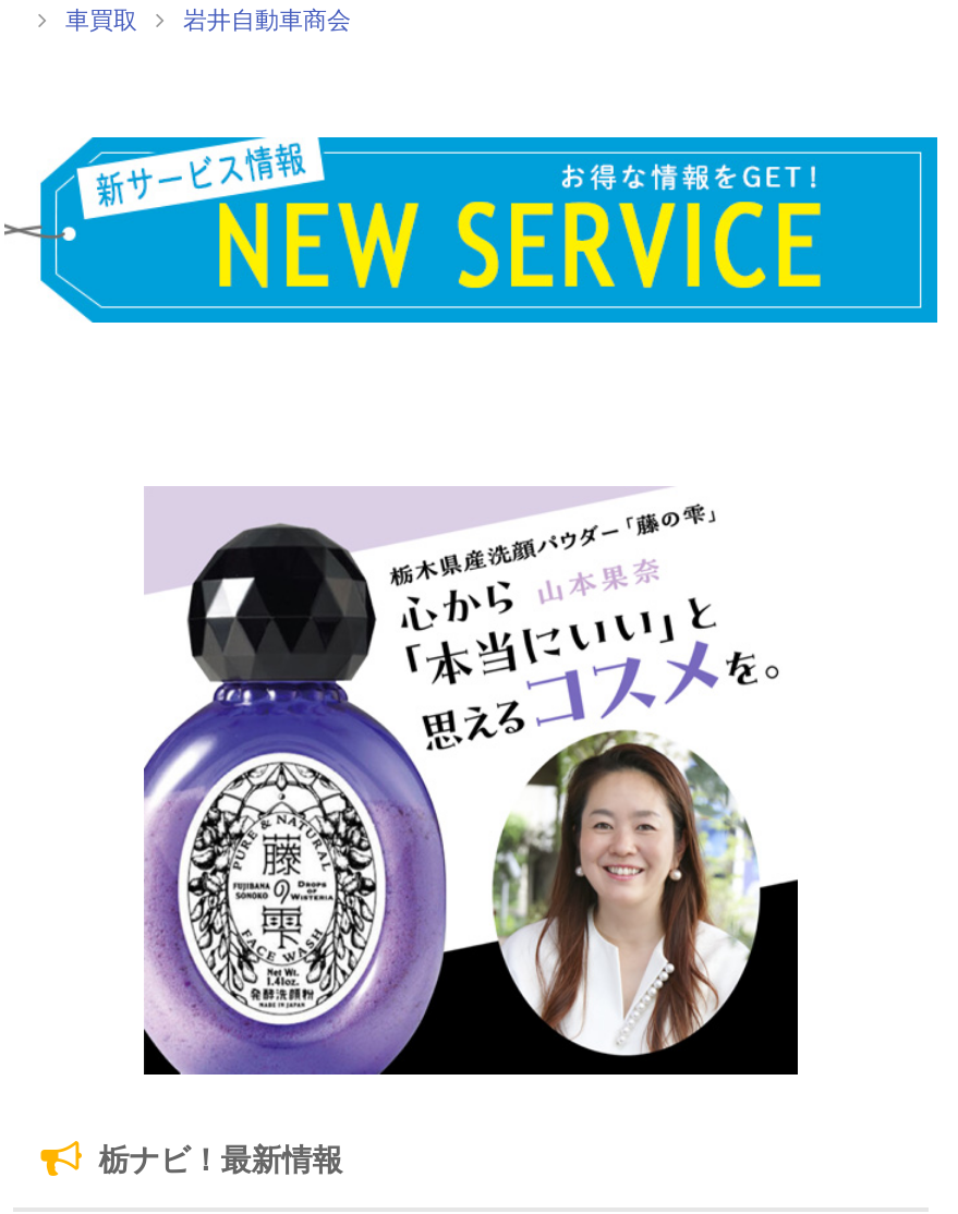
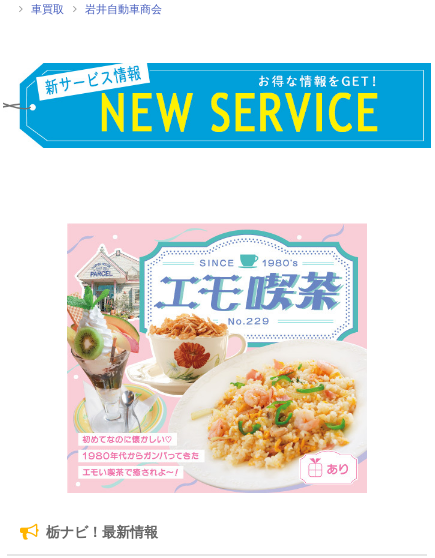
[142,490,800,1077] [image] -> [66,224,367,493] [image]

